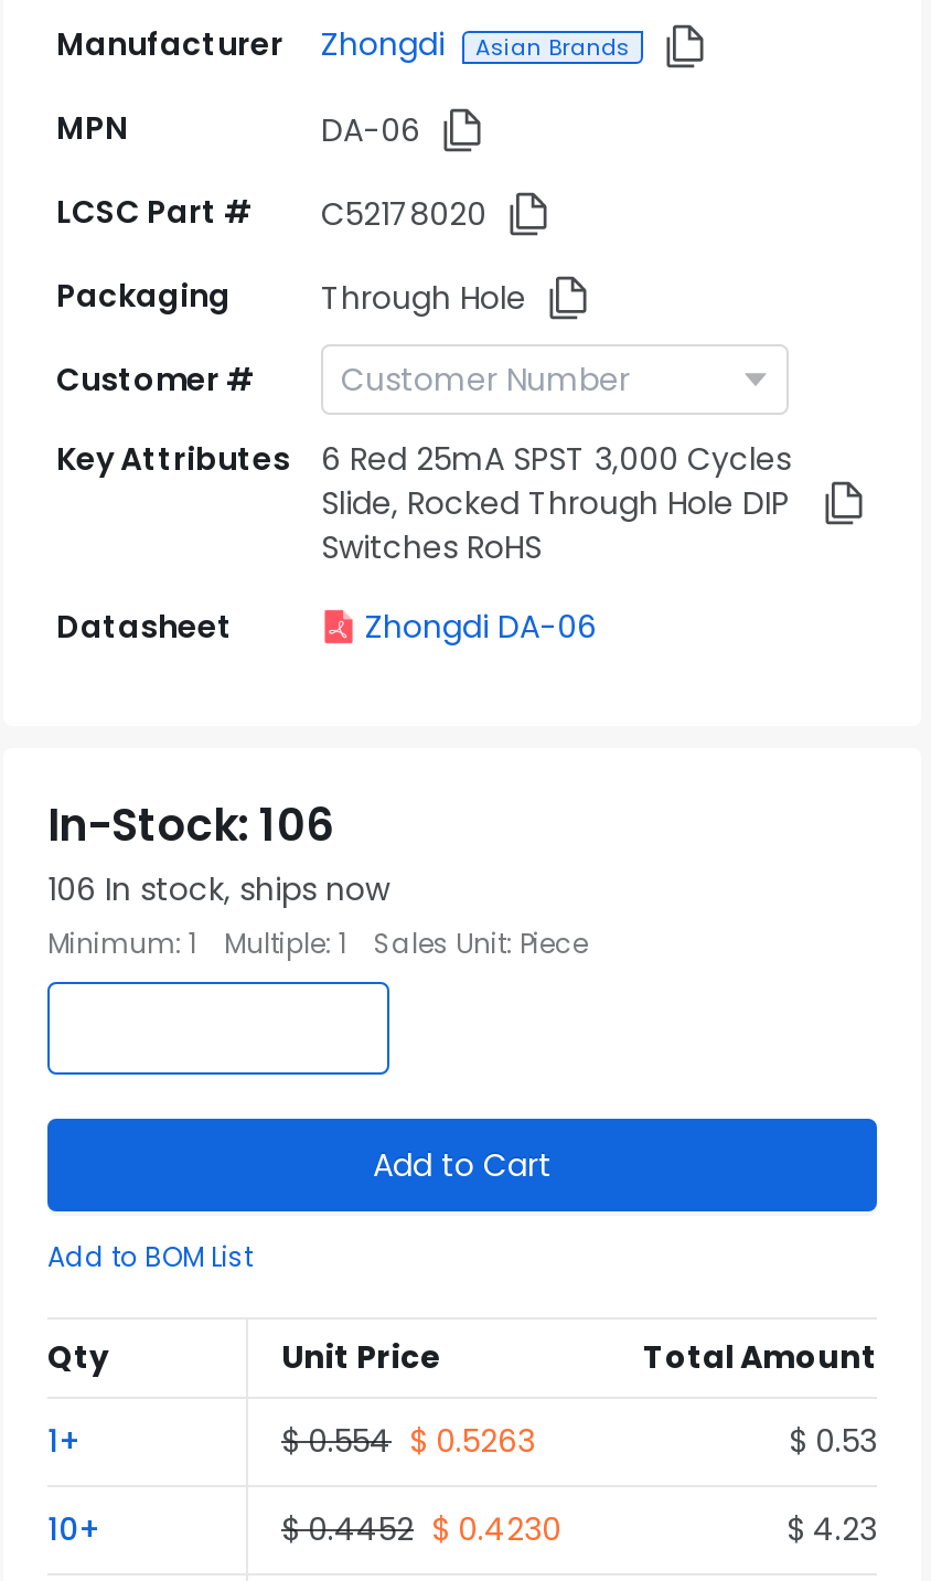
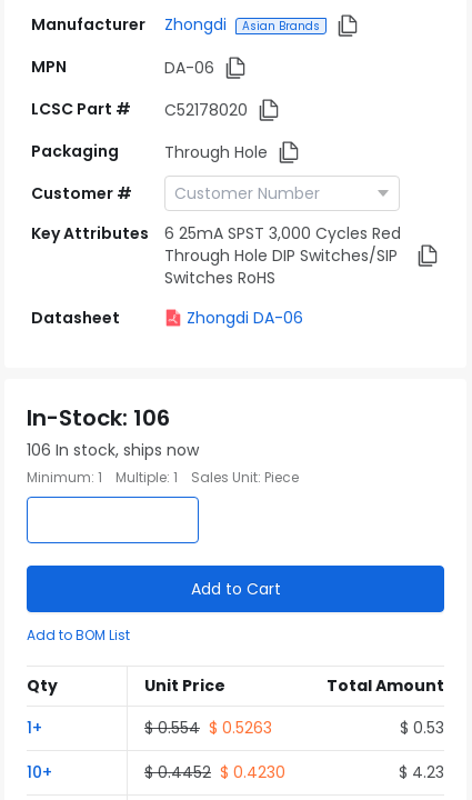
[321,437,791,525] 6 Red 25mA SPST 3,000 Cycles | Slide, Rocked Through Hole DIP -> [164,222,401,267] 6 25mA SPST 3,000 Cycles Red | Through Hole DIP Switches/SIP

